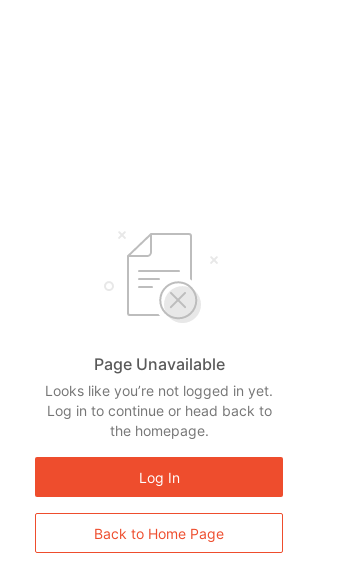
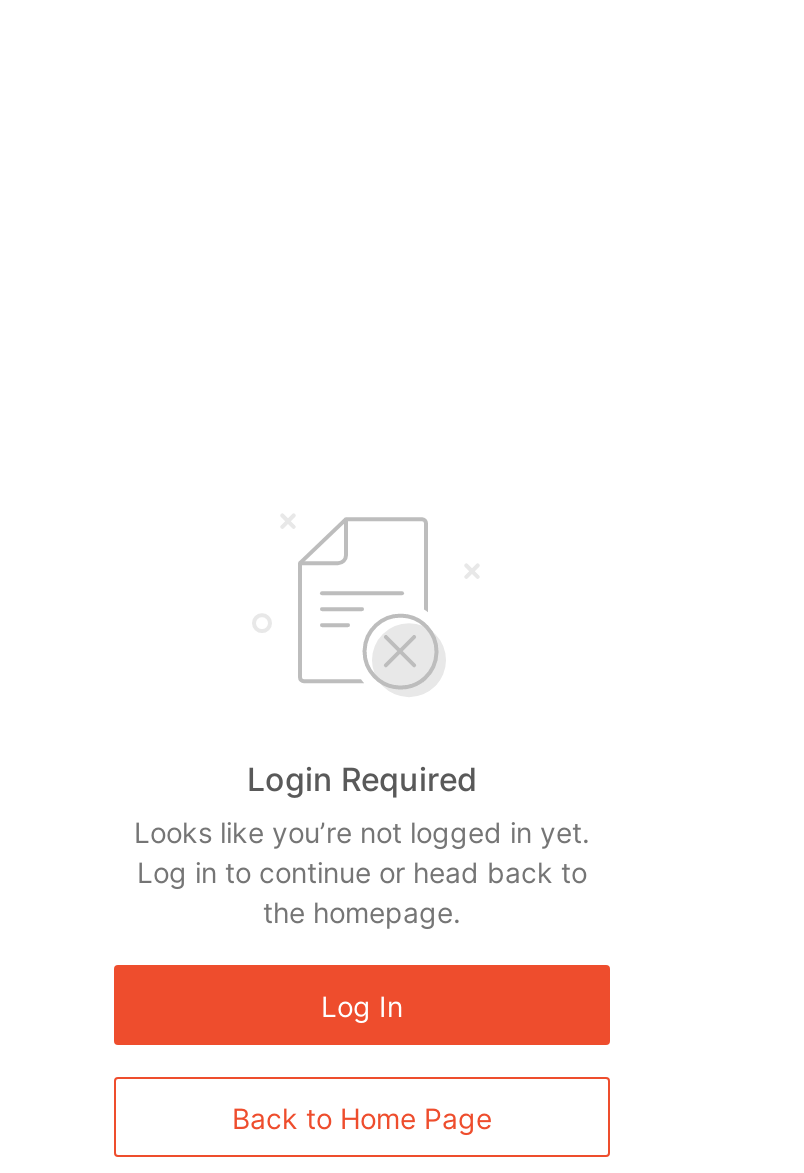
[93,354,224,374] Page Unavailable -> [247,759,477,799] Login Required

